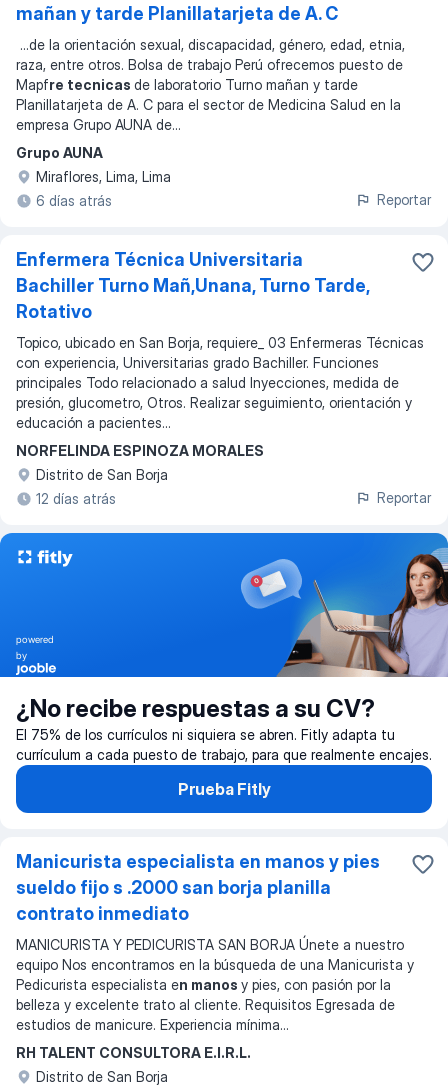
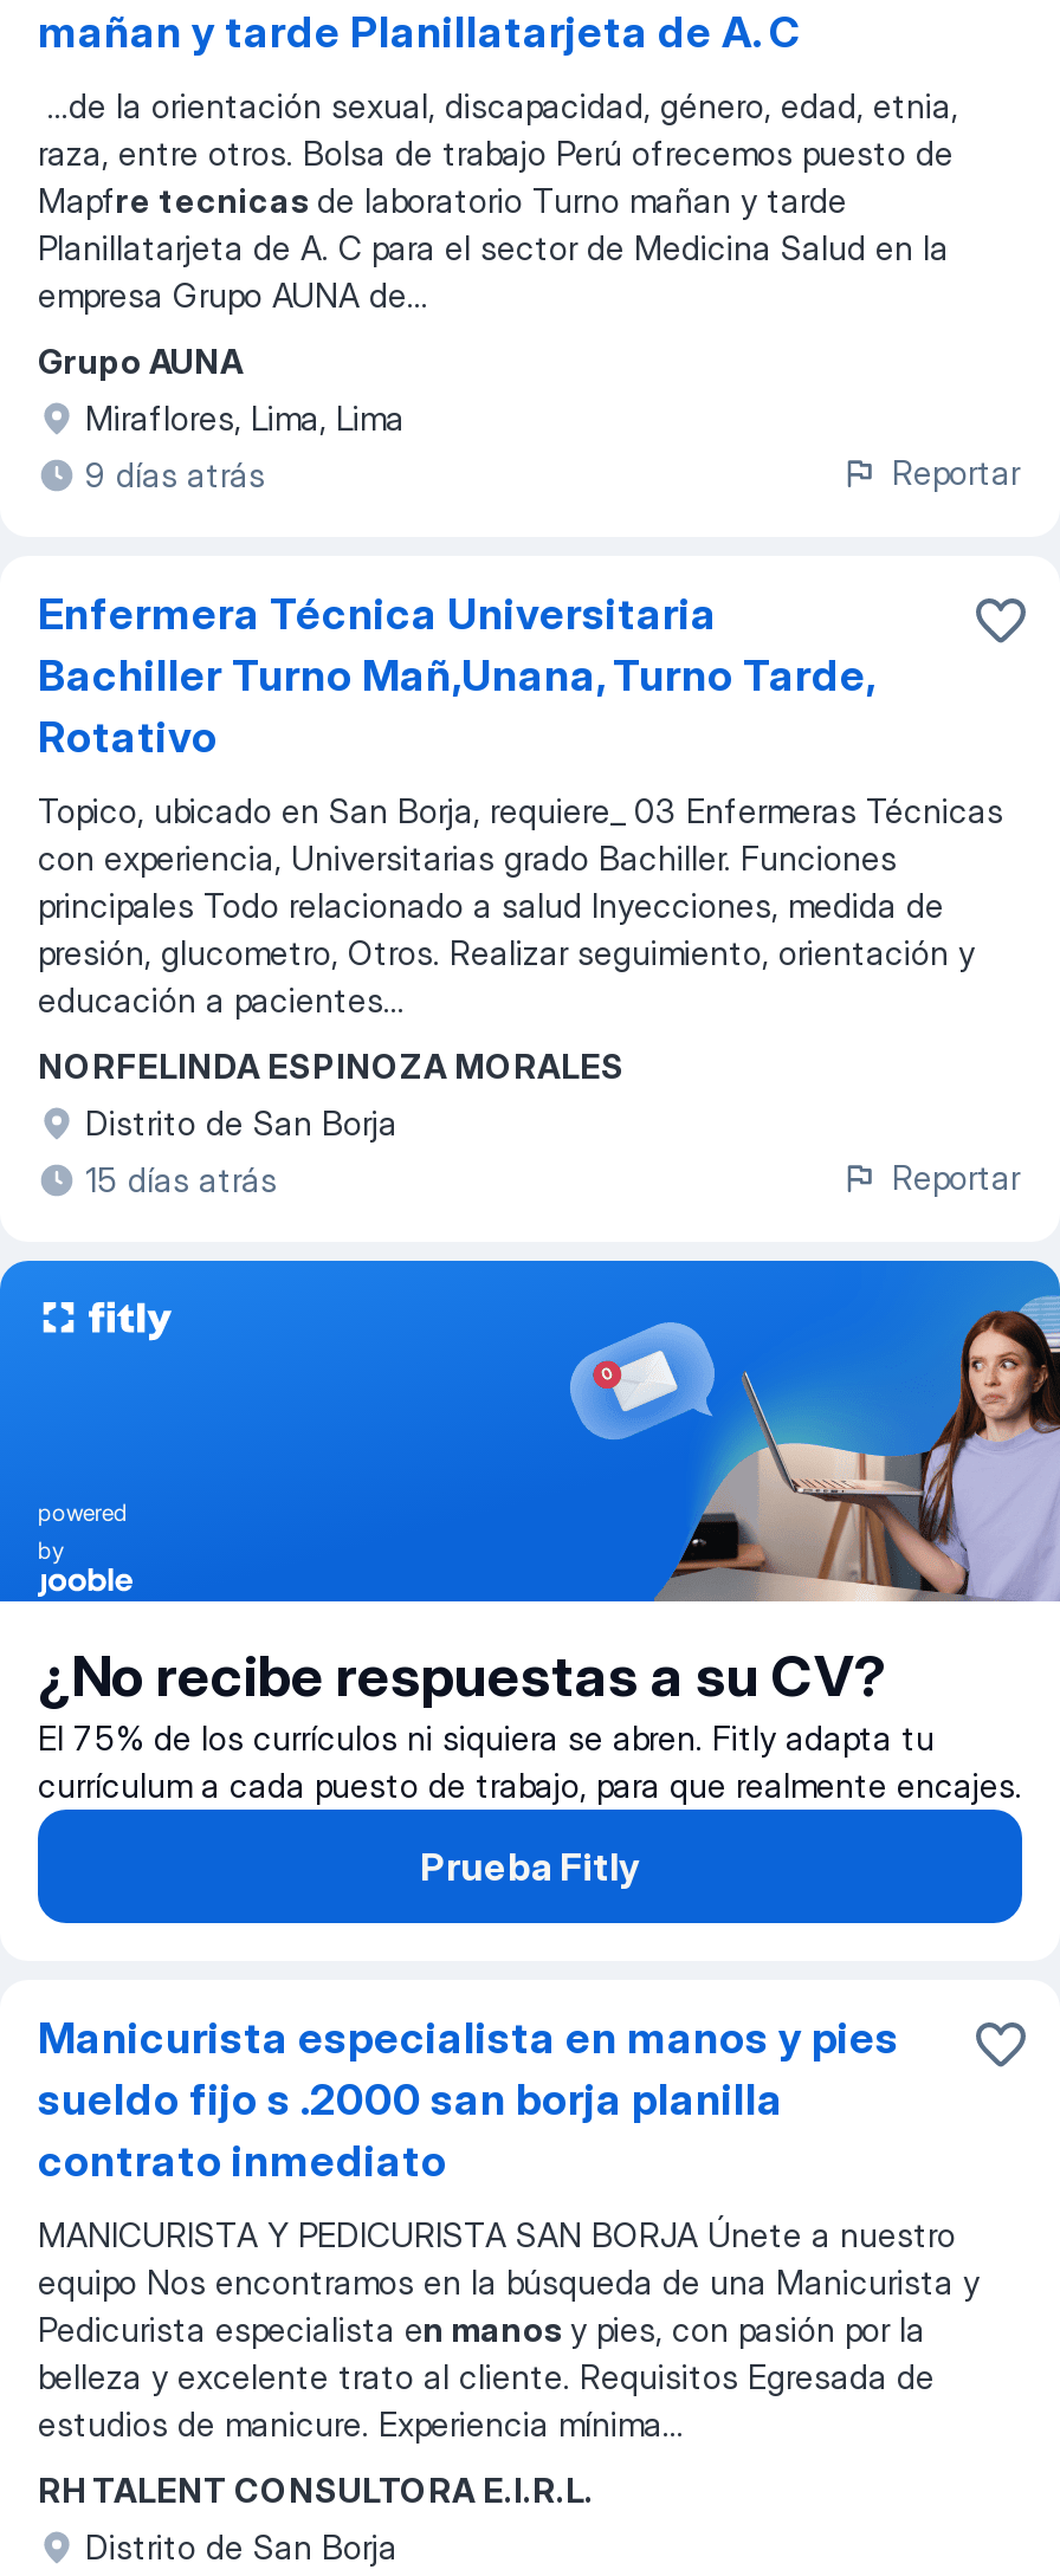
[36,192,112,209] 6 días atrás -> [85,454,265,494] 9 días atrás
[36,490,116,507] 12 días atrás -> [85,1159,277,1199] 15 días atrás

